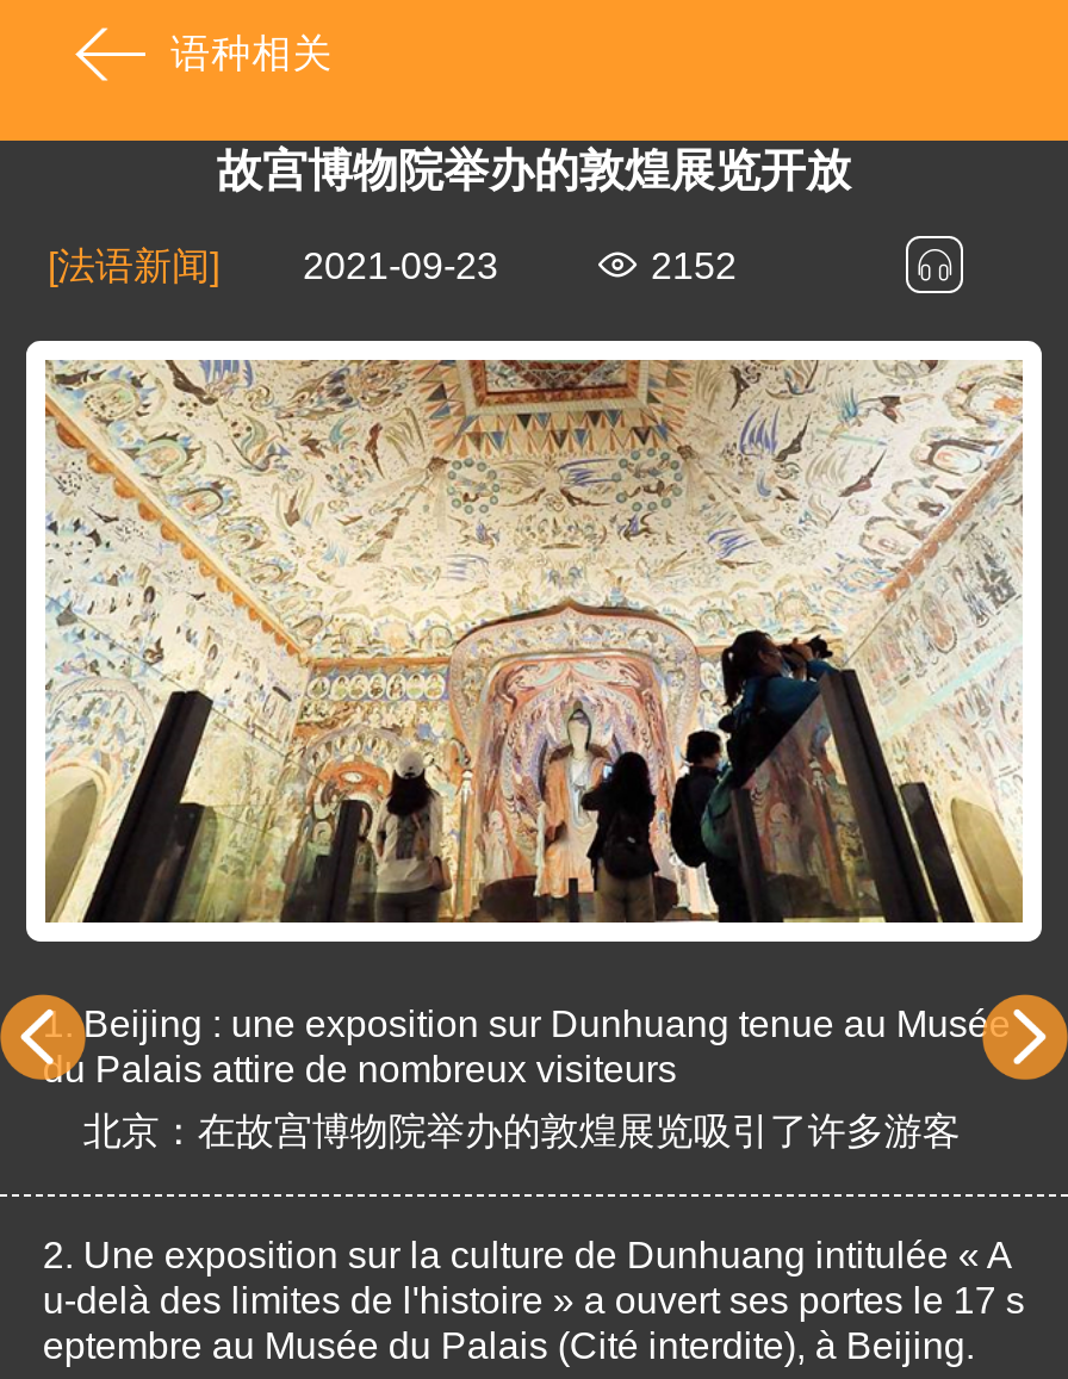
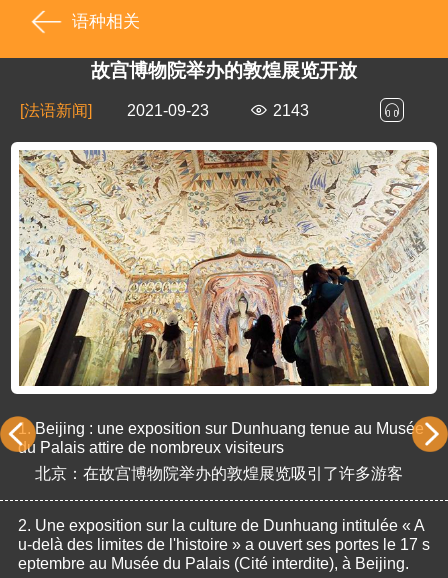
[651,243,737,286] 2152 -> [273,101,309,119] 2143

